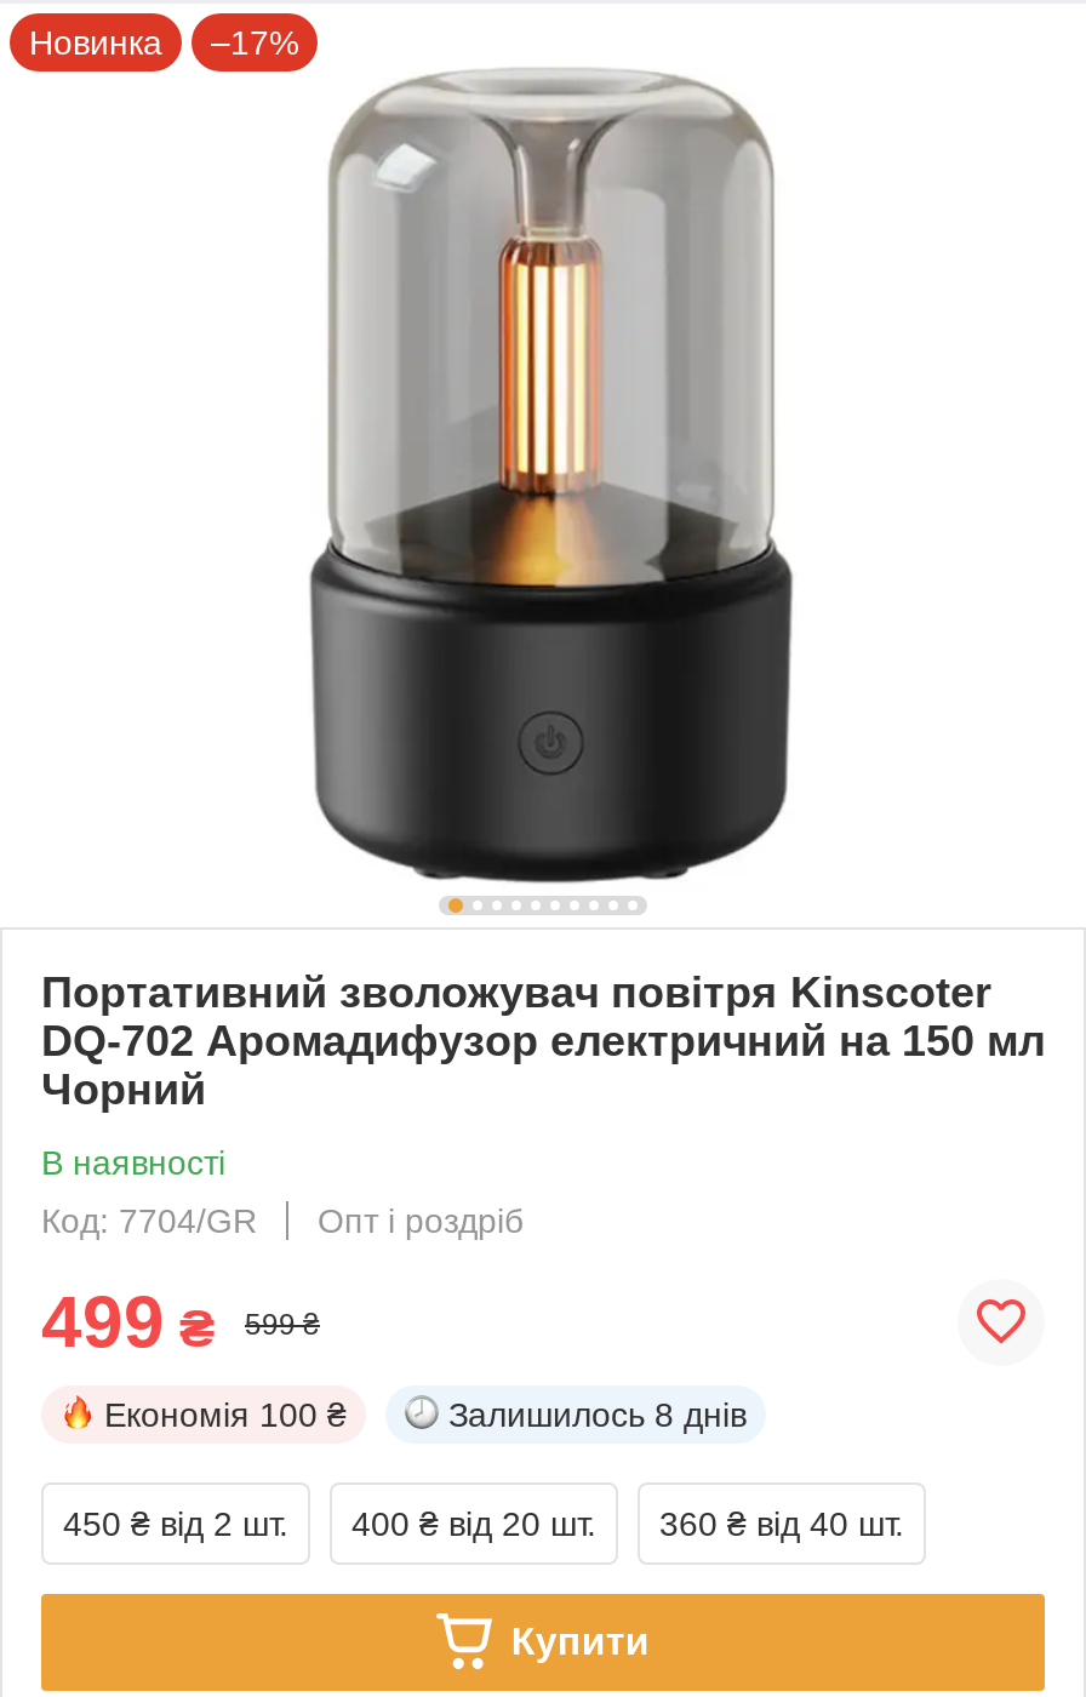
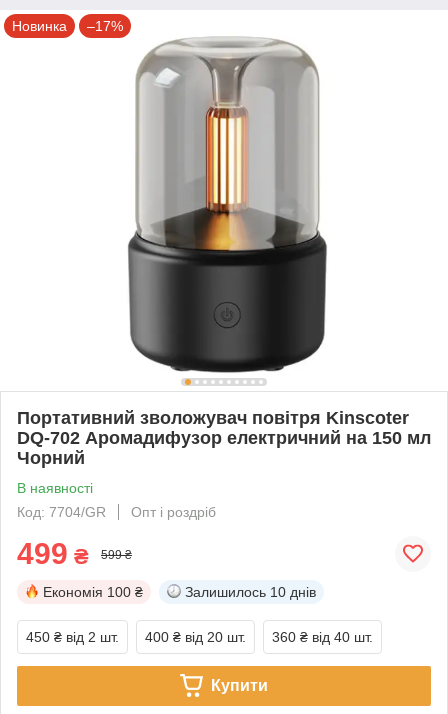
[448,1395,747,1433] Залишилось 8 днів -> [185,584,316,600] Залишилось 10 днів

